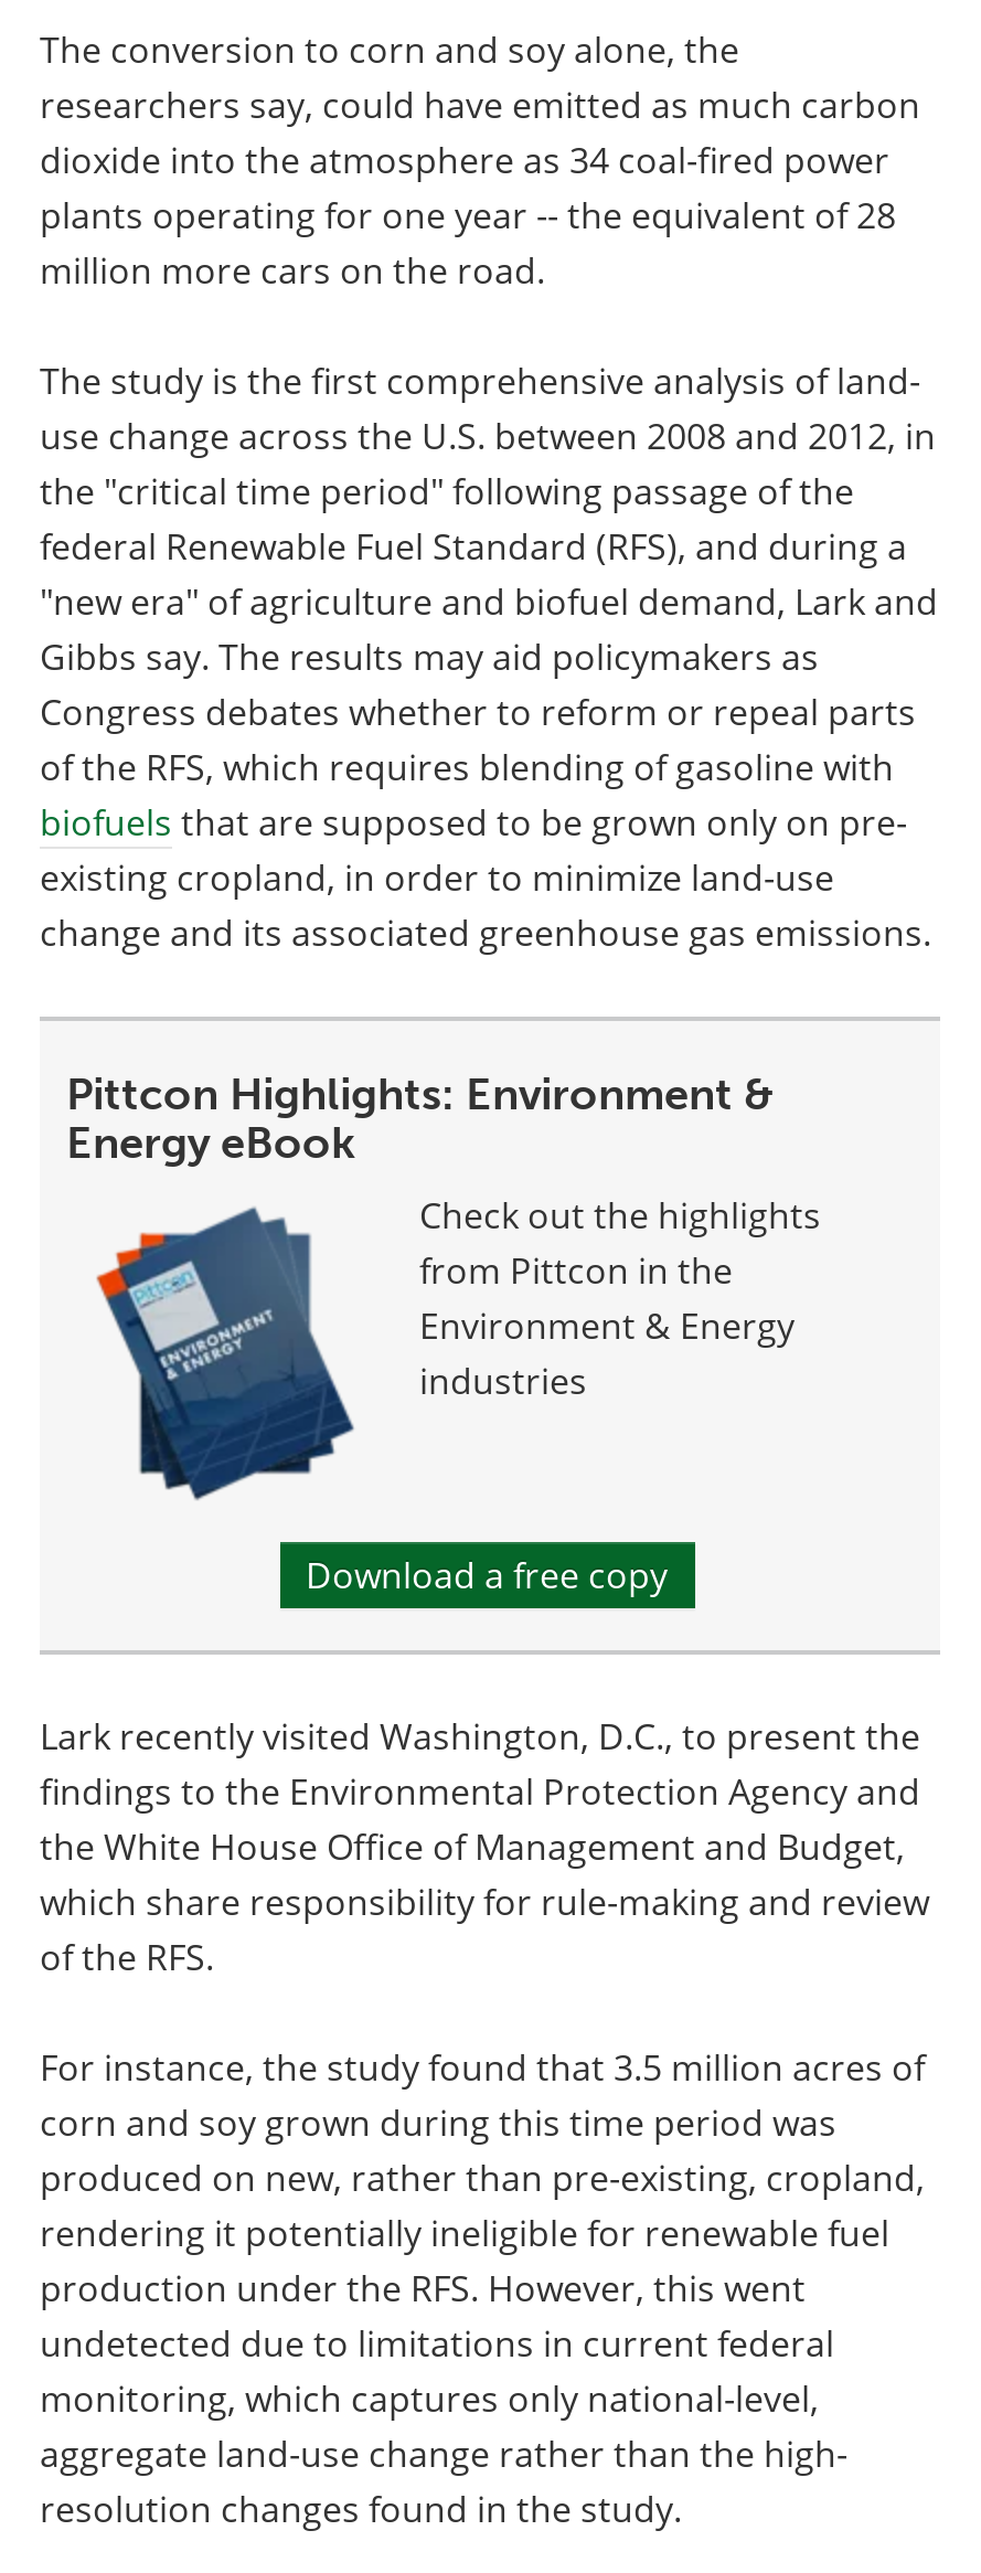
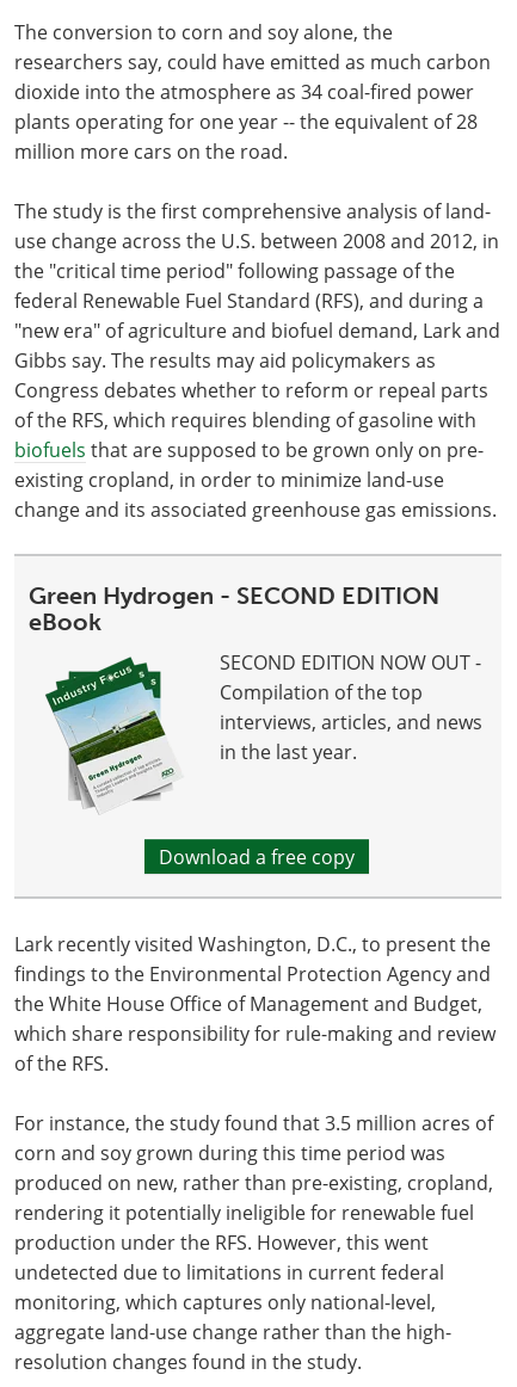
[66,1067,821,1500] [image] | Pittcon Highlights: Environment & | Energy eBook | Check out the highlights | from Pittcon in the | Environment & Energy | industries -> [29,581,482,815] [image] | Green Hydrogen - SECOND EDITION | eBook | SECOND EDITION NOW OUT - | Compilation of the top | interviews, articles, and news | in the last year.

